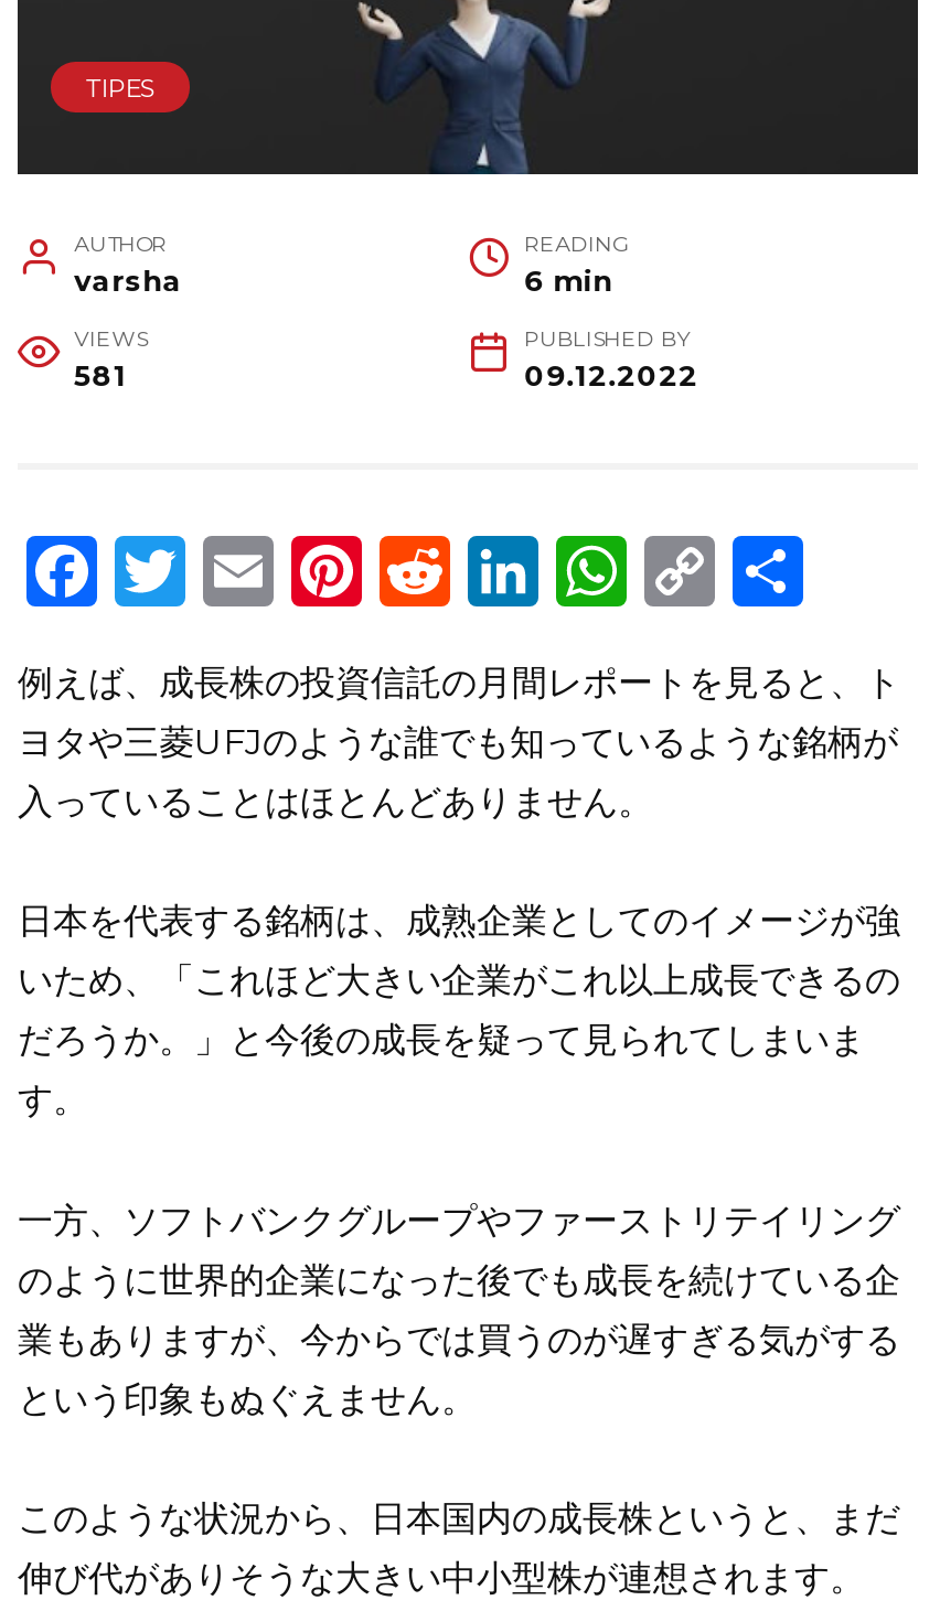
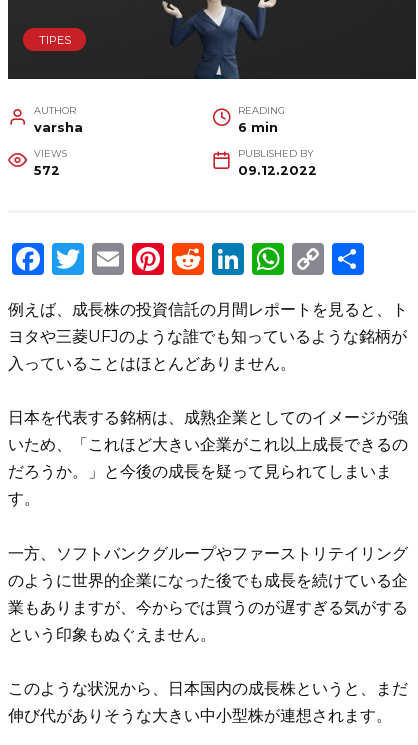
[74,360,127,393] 581 -> [34,163,60,178] 572

